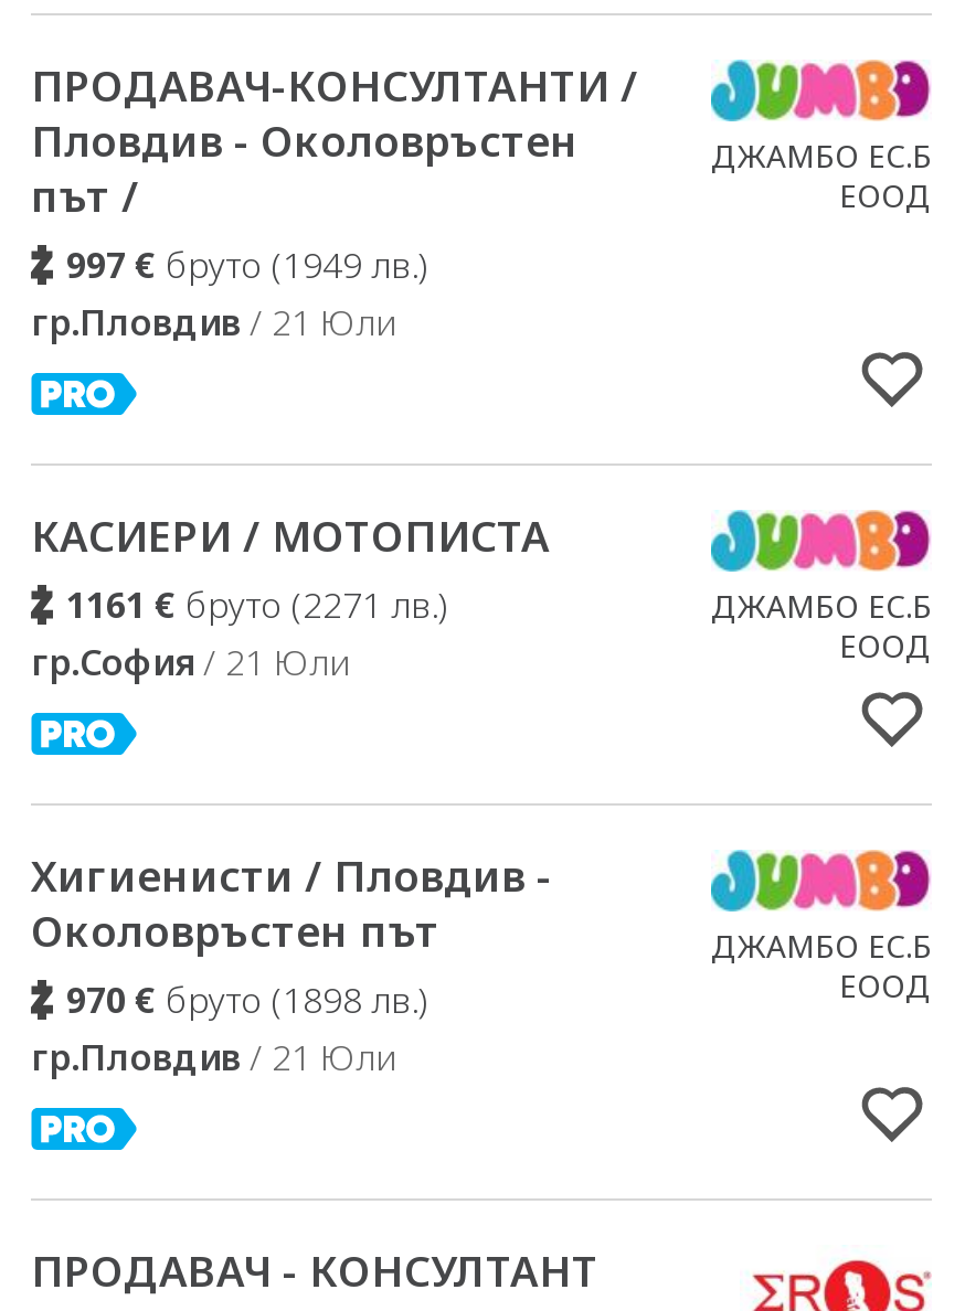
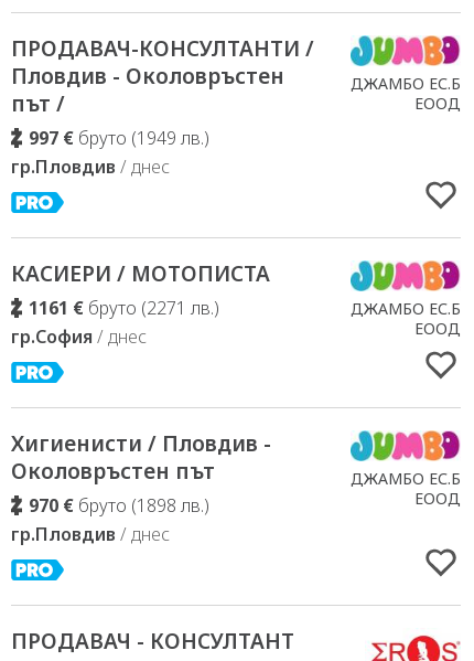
[31,298,395,347] гр.Пловдив / 21 Юли -> [11,155,170,179] гр.Пловдив / днес
[31,638,349,687] гр.София / 21 Юли -> [11,325,147,349] гр.София / днес
[31,1033,395,1082] гр.Пловдив / 21 Юли -> [11,522,170,546] гр.Пловдив / днес

